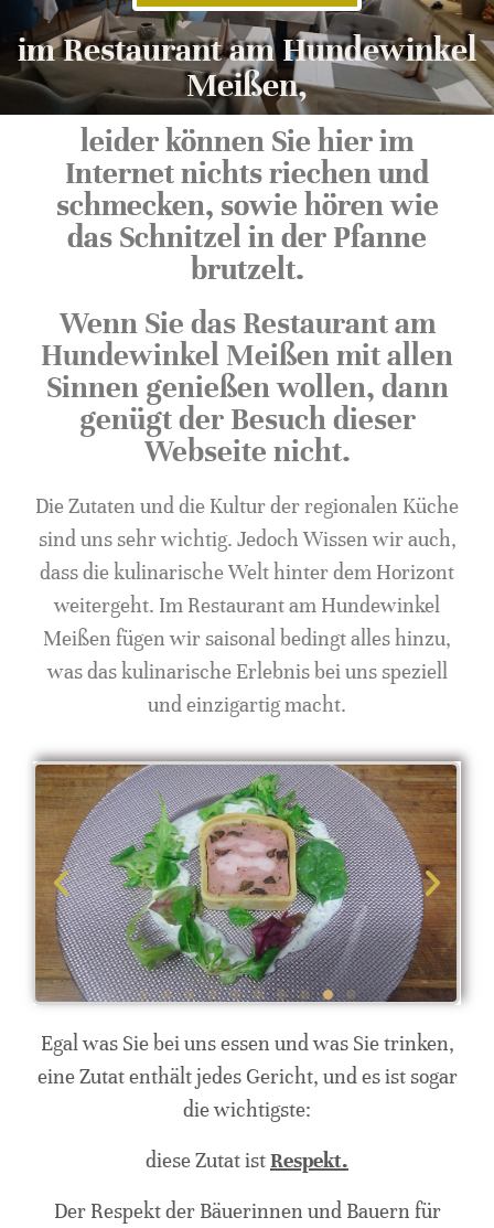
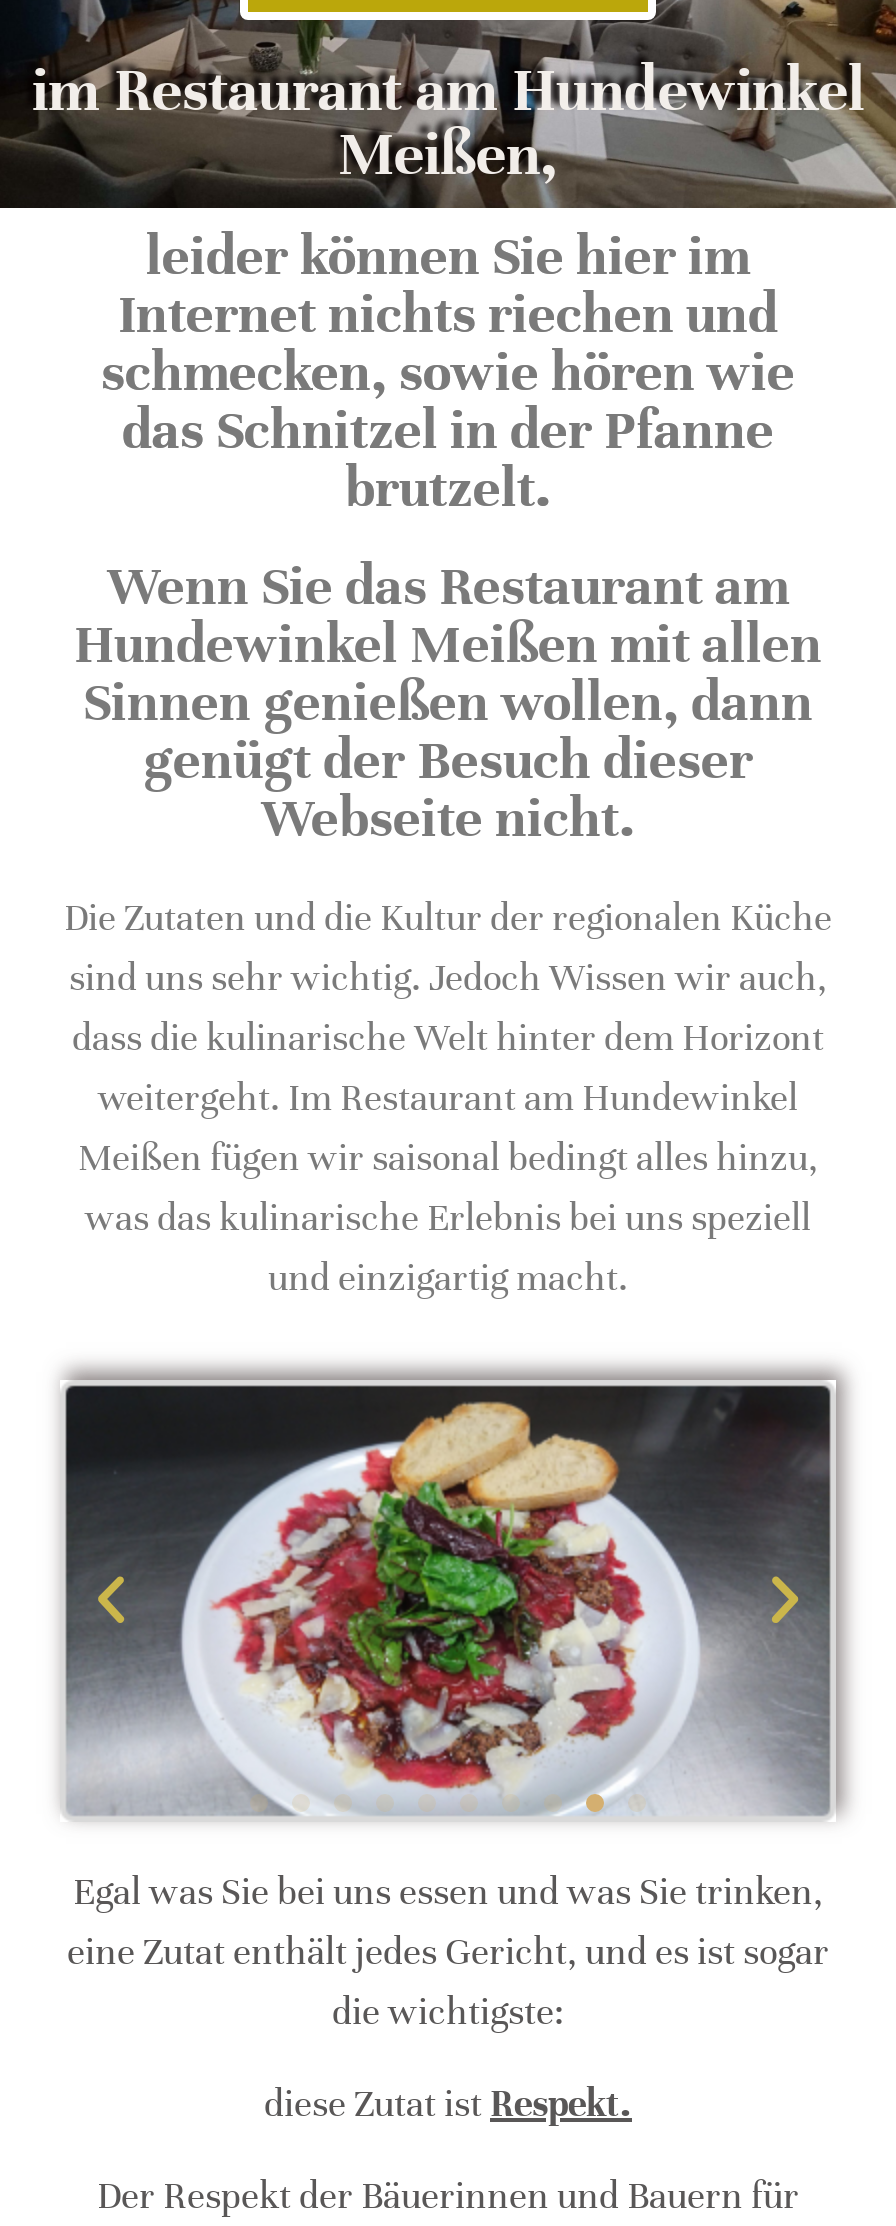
[34,764,458,1003] [image] -> [64,1384,832,1816] [image]

